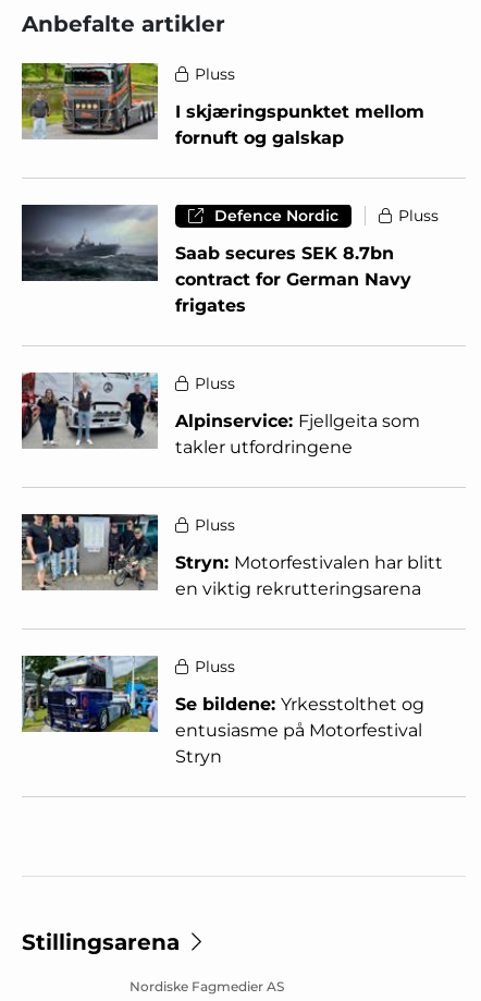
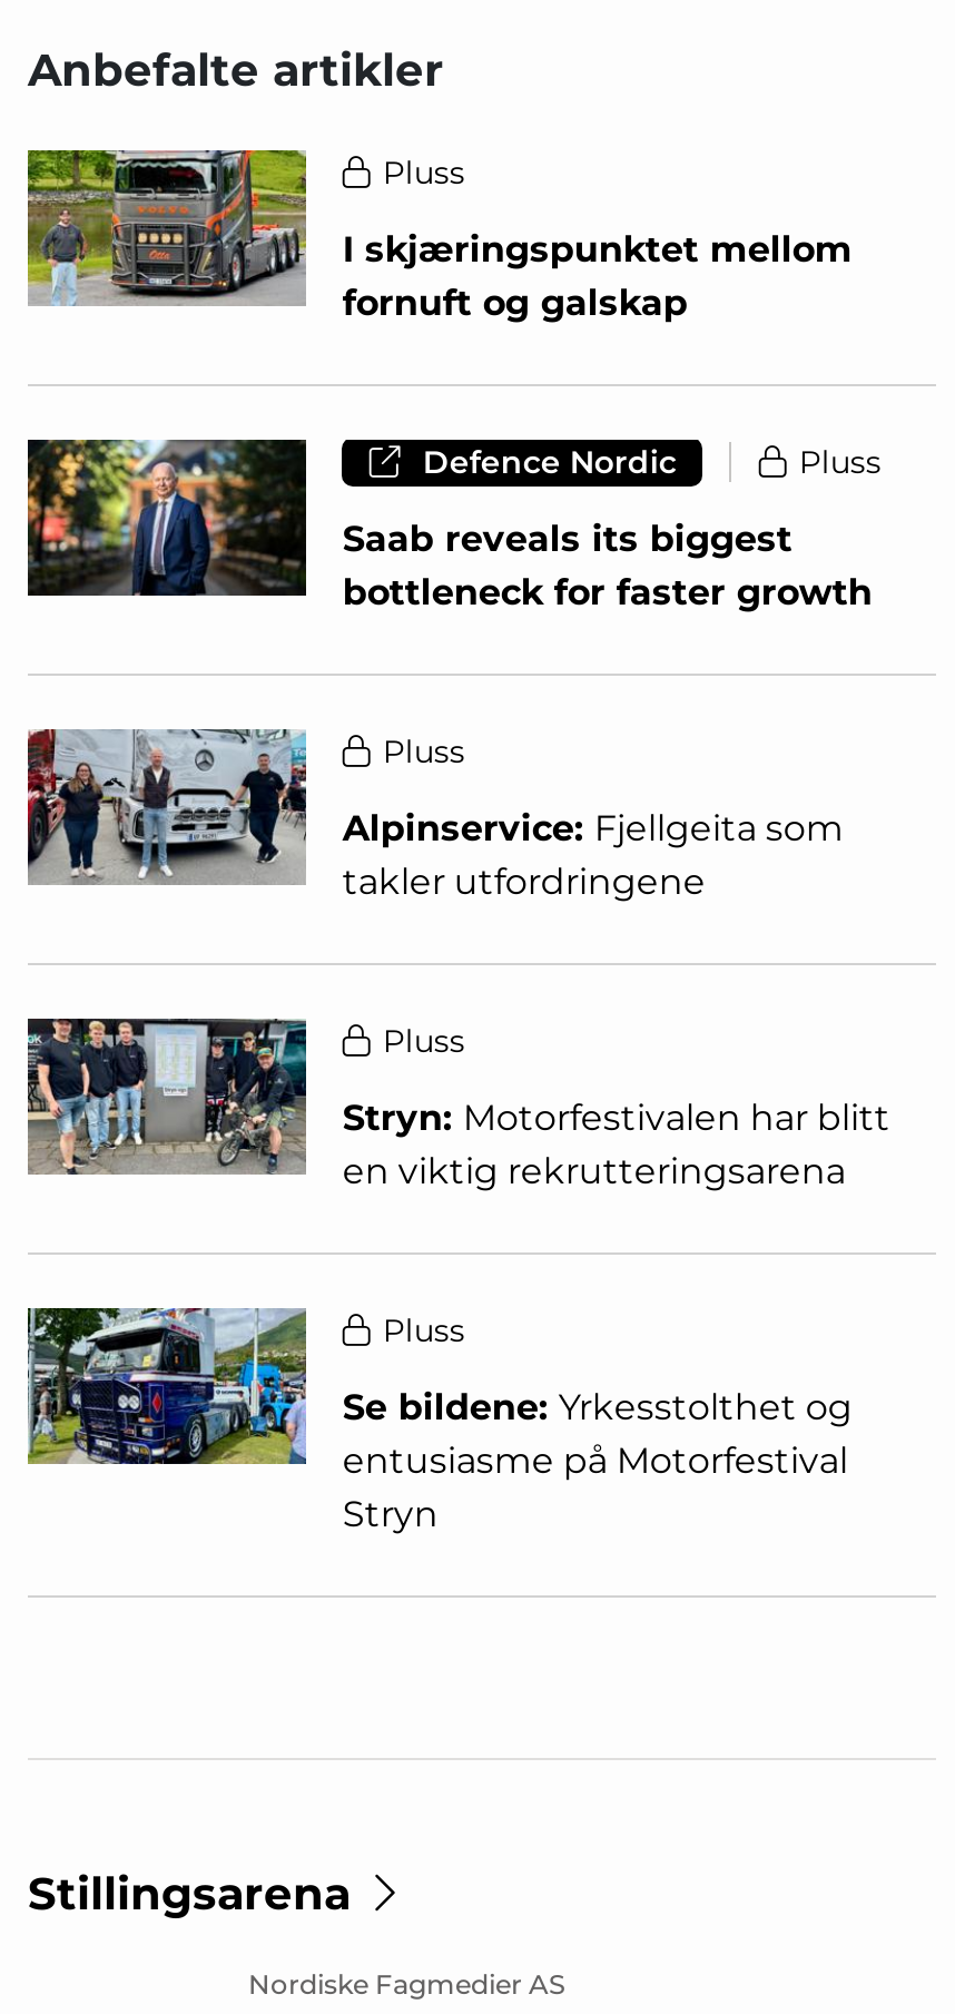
[22,204,412,316] [image] | Saab secures SEK 8.7bn | contract for German Navy | frigates -> [26,438,872,613] [image] | Saab reveals its biggest | bottleneck for faster growth

